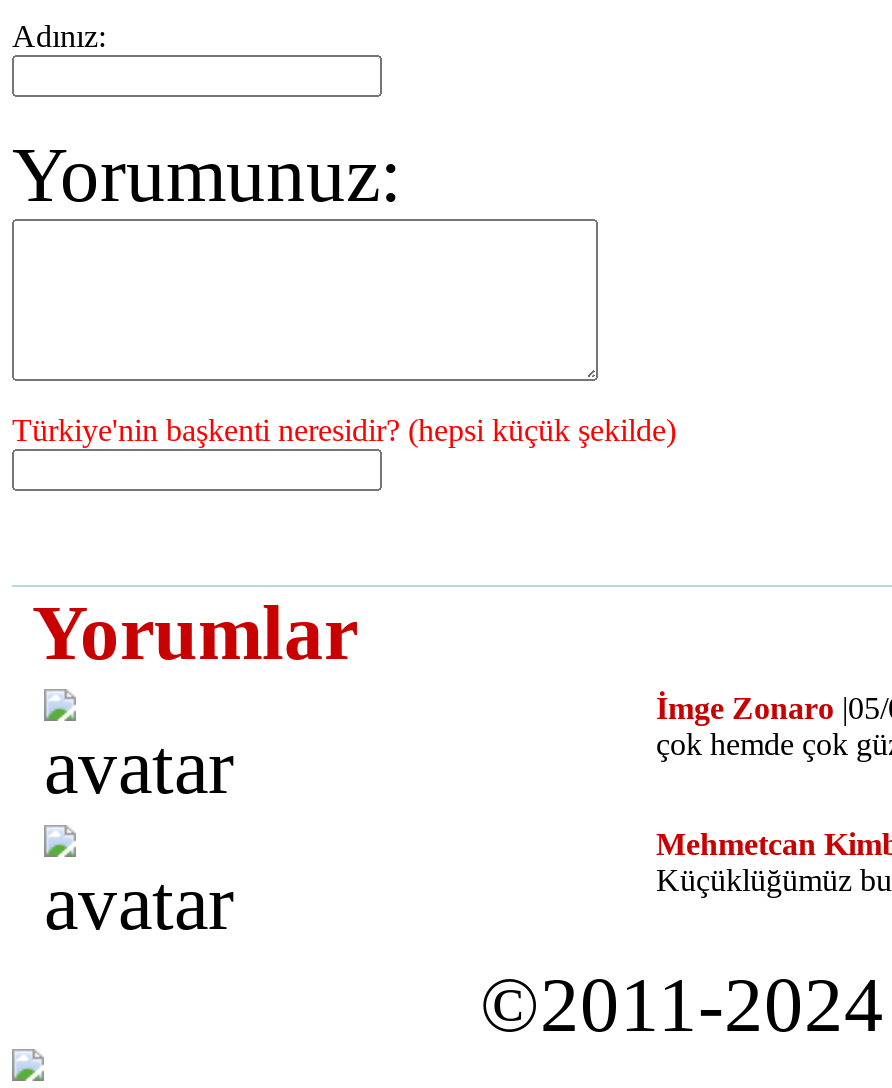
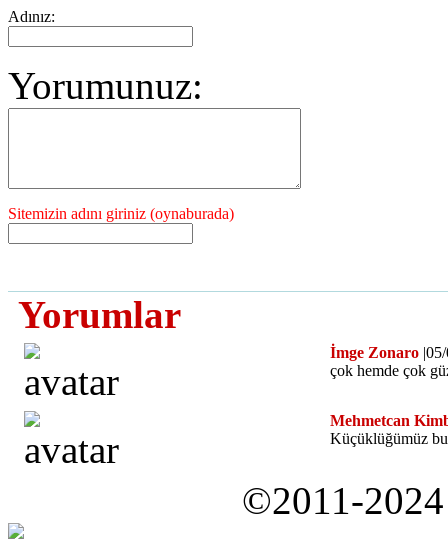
[12,413,676,447] Türkiye'nin başkenti neresidir? (hepsi küçük şekilde) -> [8,205,234,222] Sitemizin adını giriniz (oynaburada)

